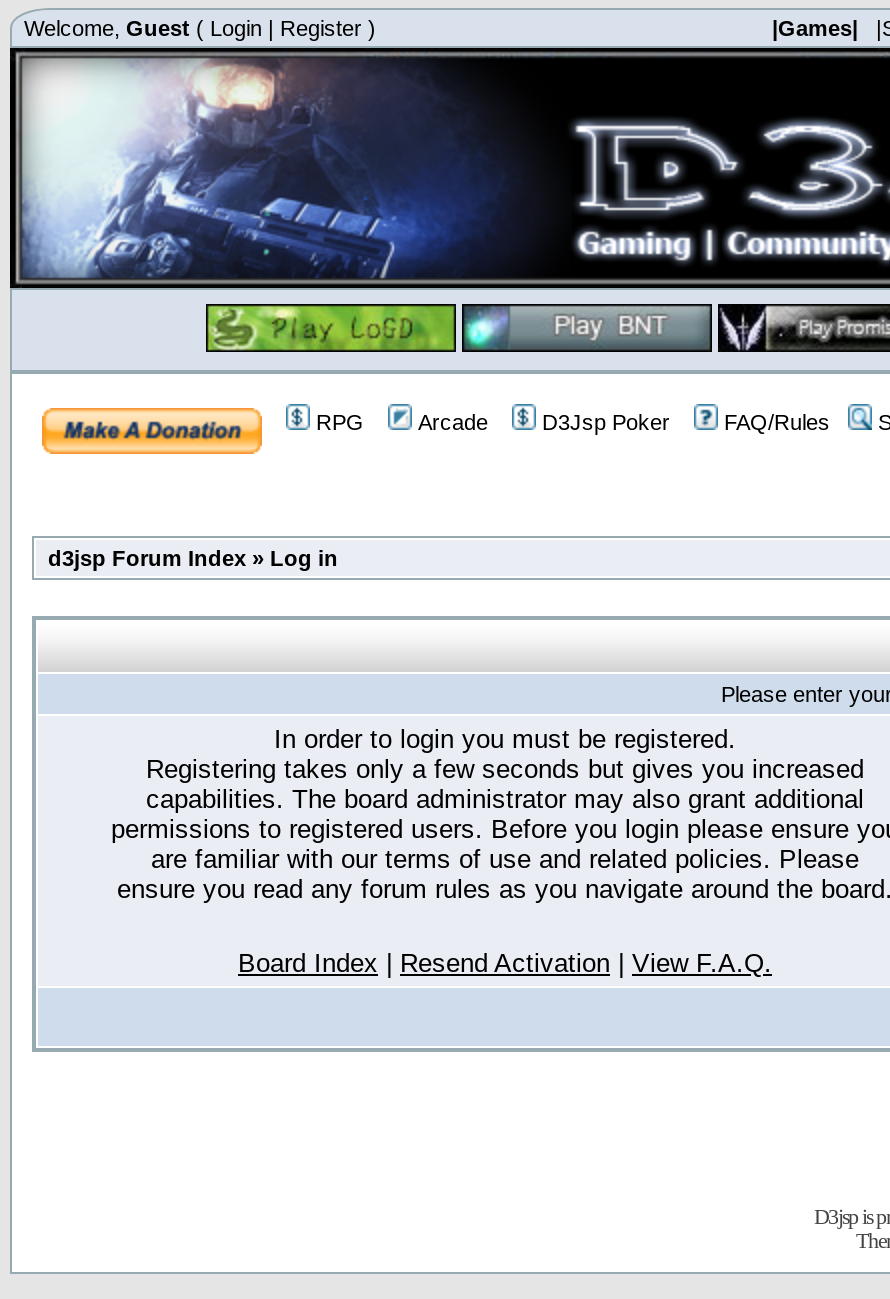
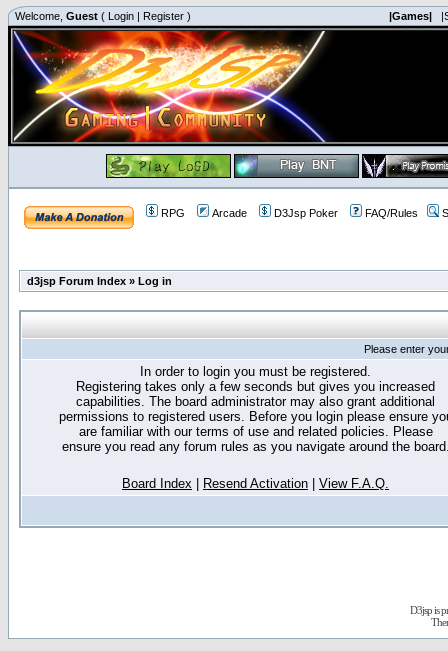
[22,56,884,280] [image] -> [13,30,445,143] [image]

